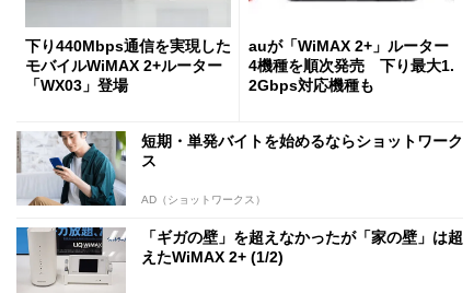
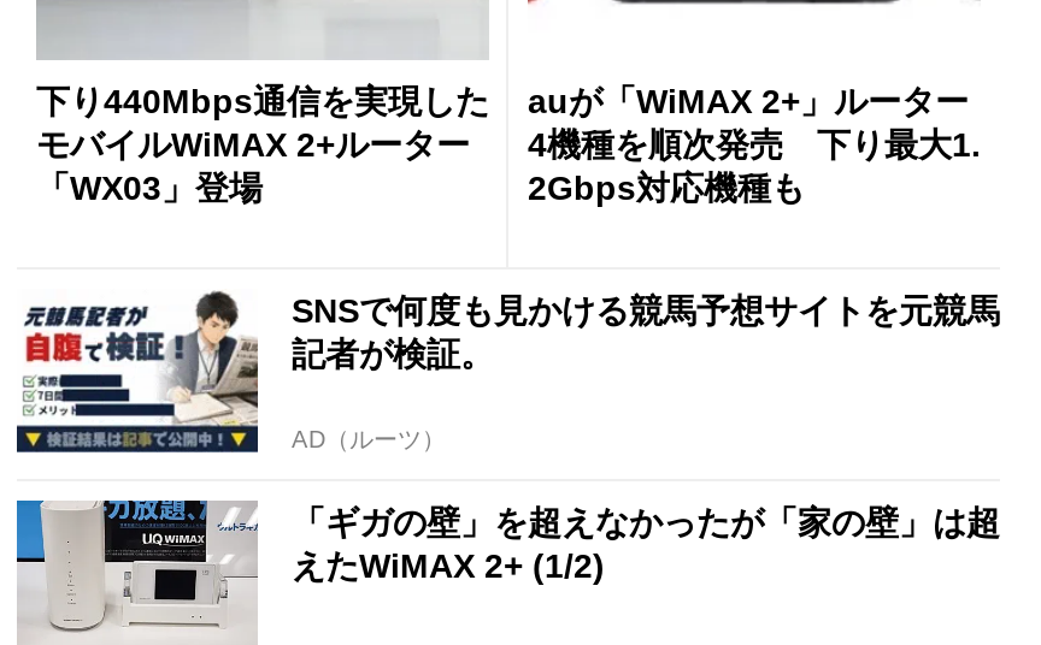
[15,130,463,207] [image] | 短期・単発バイトを始めるならショットワーク | ス -> [14,289,1000,455] [image] | SNSで何度も見かける競馬予想サイトを元競馬 | 記者が検証。
[141,194,266,206] AD（ショットワークス） -> [292,426,446,452] AD（ルーツ）

